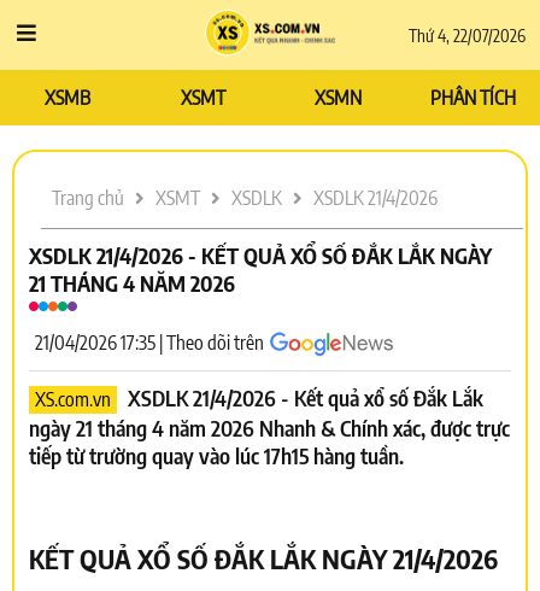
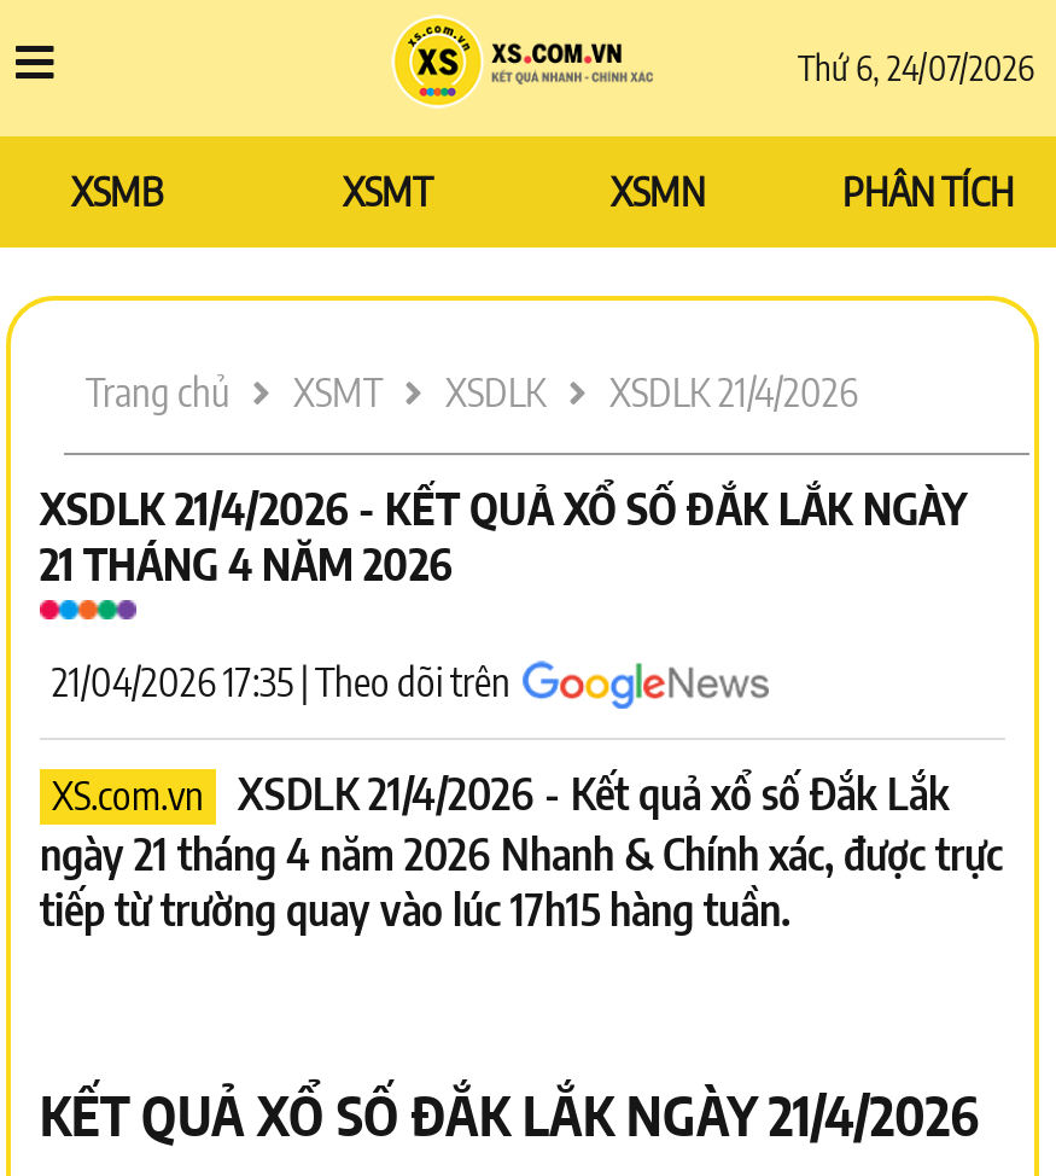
[409,25,526,46] Thứ 4, 22/07/2026 -> [798,47,1034,88] Thứ 6, 24/07/2026

